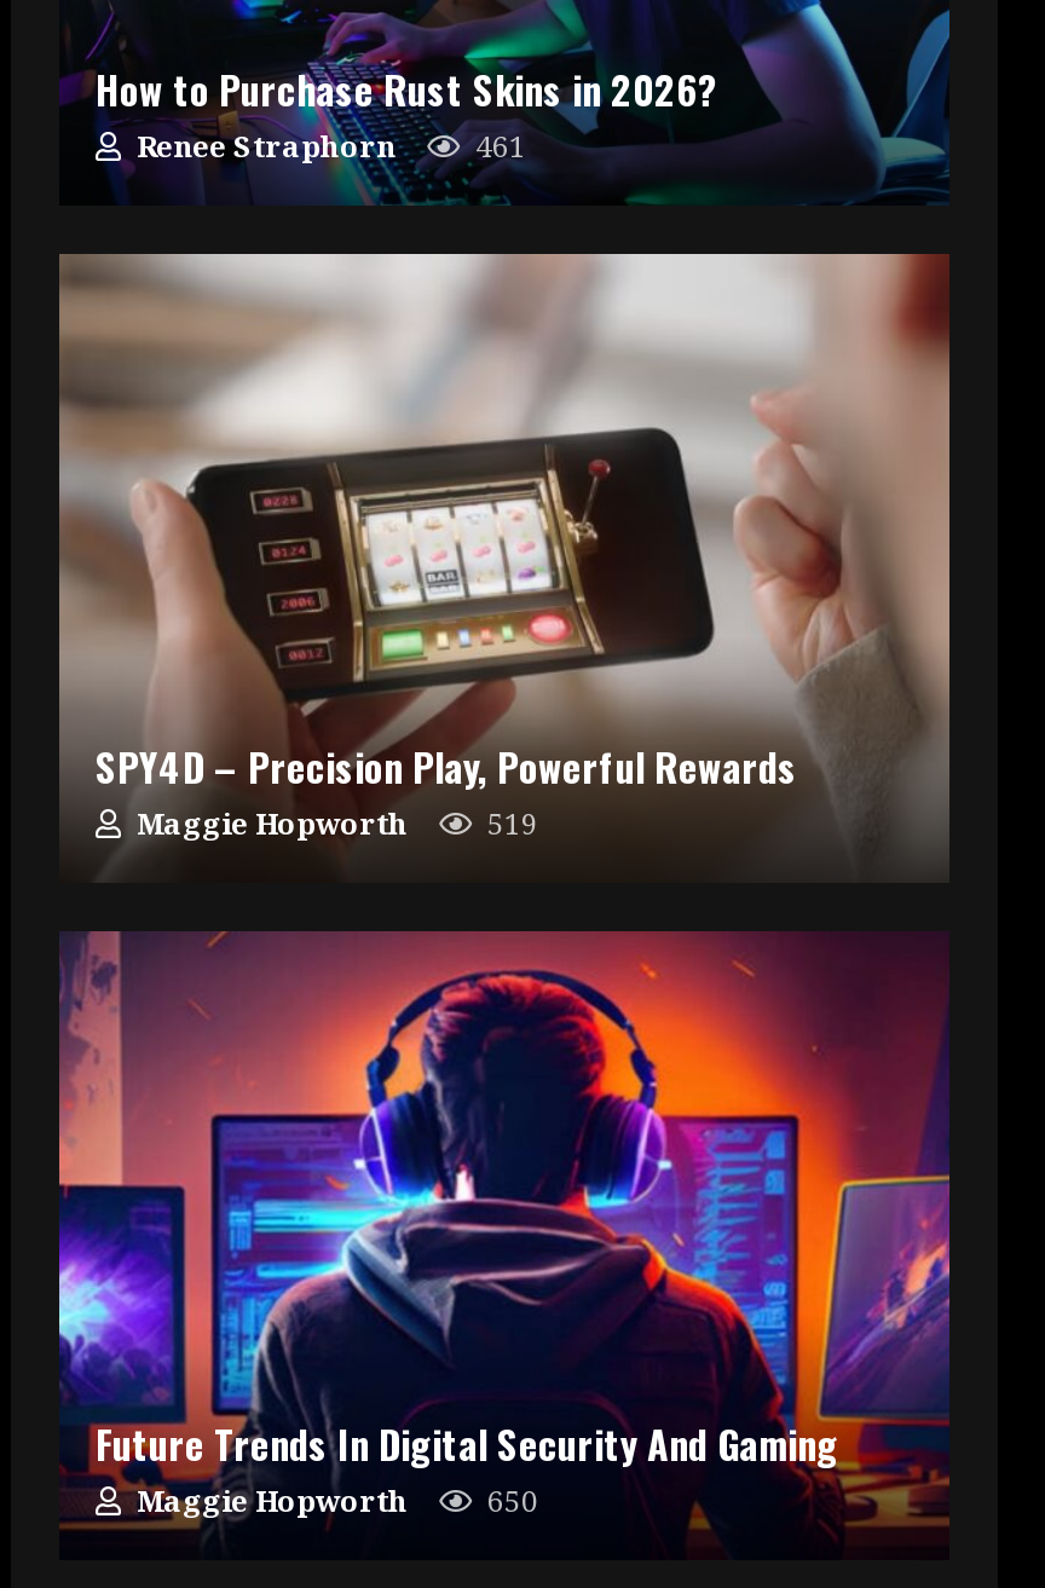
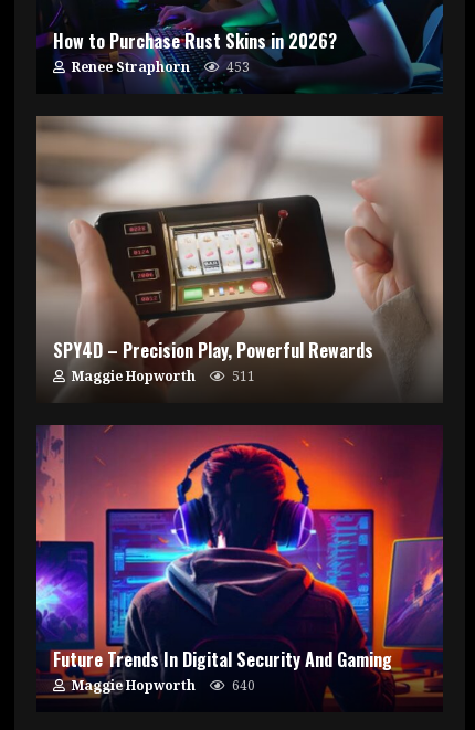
[129,127,526,168] Renee Straphorn 461 -> [68,58,250,77] Renee Straphorn 453
[129,804,538,845] Maggie Hopworth 519 -> [68,367,255,386] Maggie Hopworth 511
[129,1482,538,1523] Maggie Hopworth 650 -> [68,676,255,695] Maggie Hopworth 640

